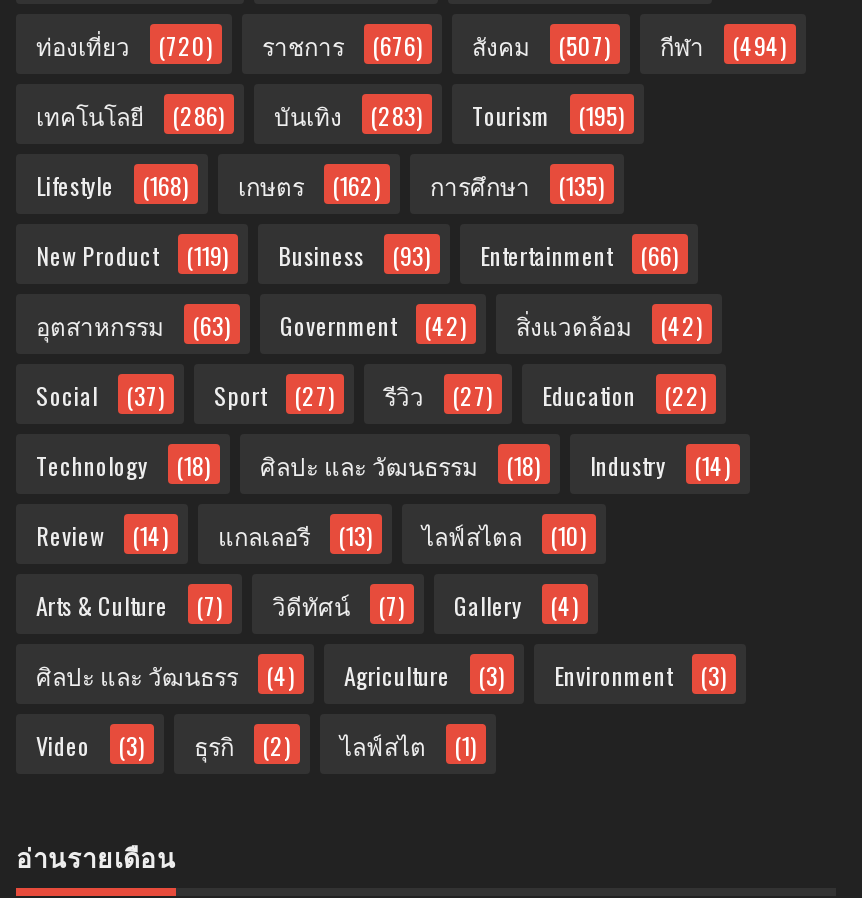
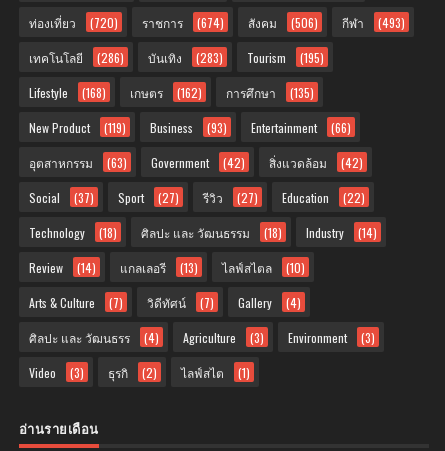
[372,27,424,61] (676) -> [197,14,224,31] (674)
[558,27,612,61] (507) -> [291,14,318,31] (506)
[732,27,788,61] (494) -> [378,14,405,31] (493)

